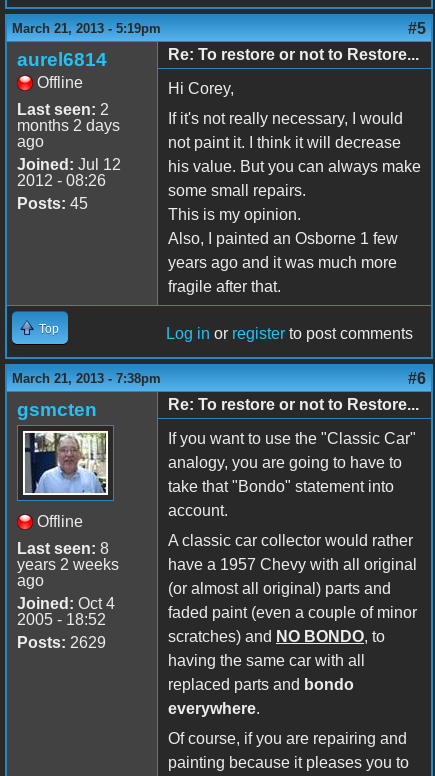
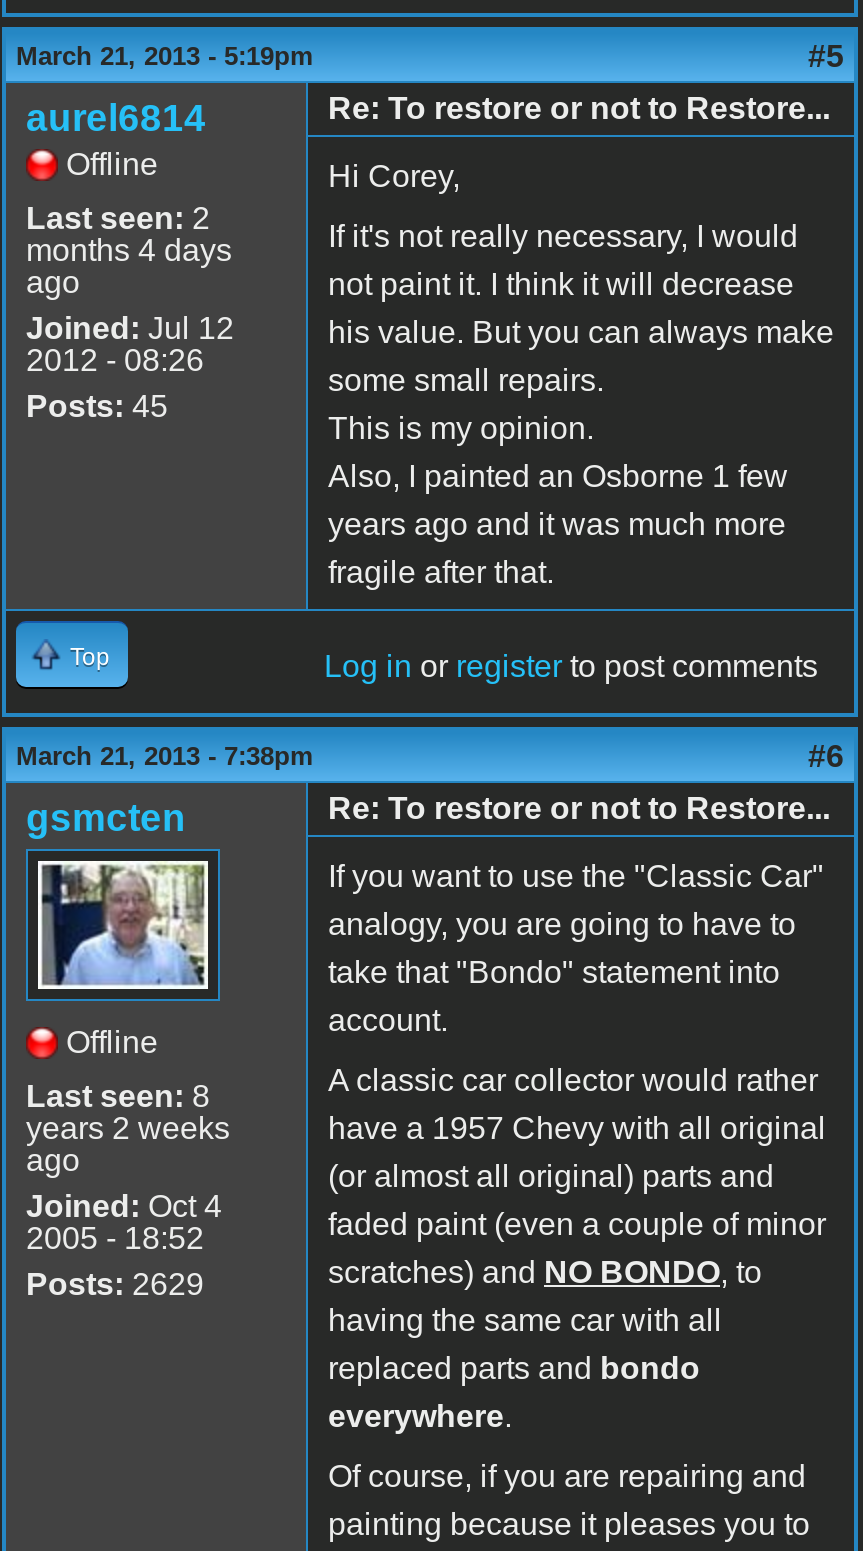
[17,117,120,134] months 2 days -> [26,233,232,267] months 4 days

